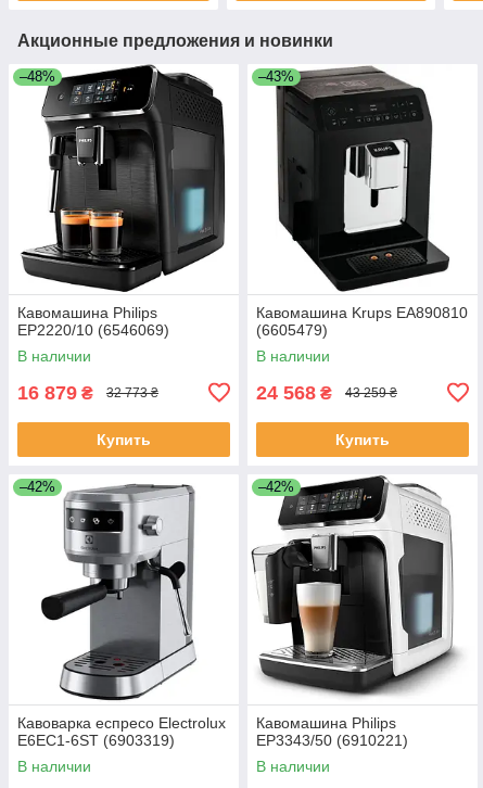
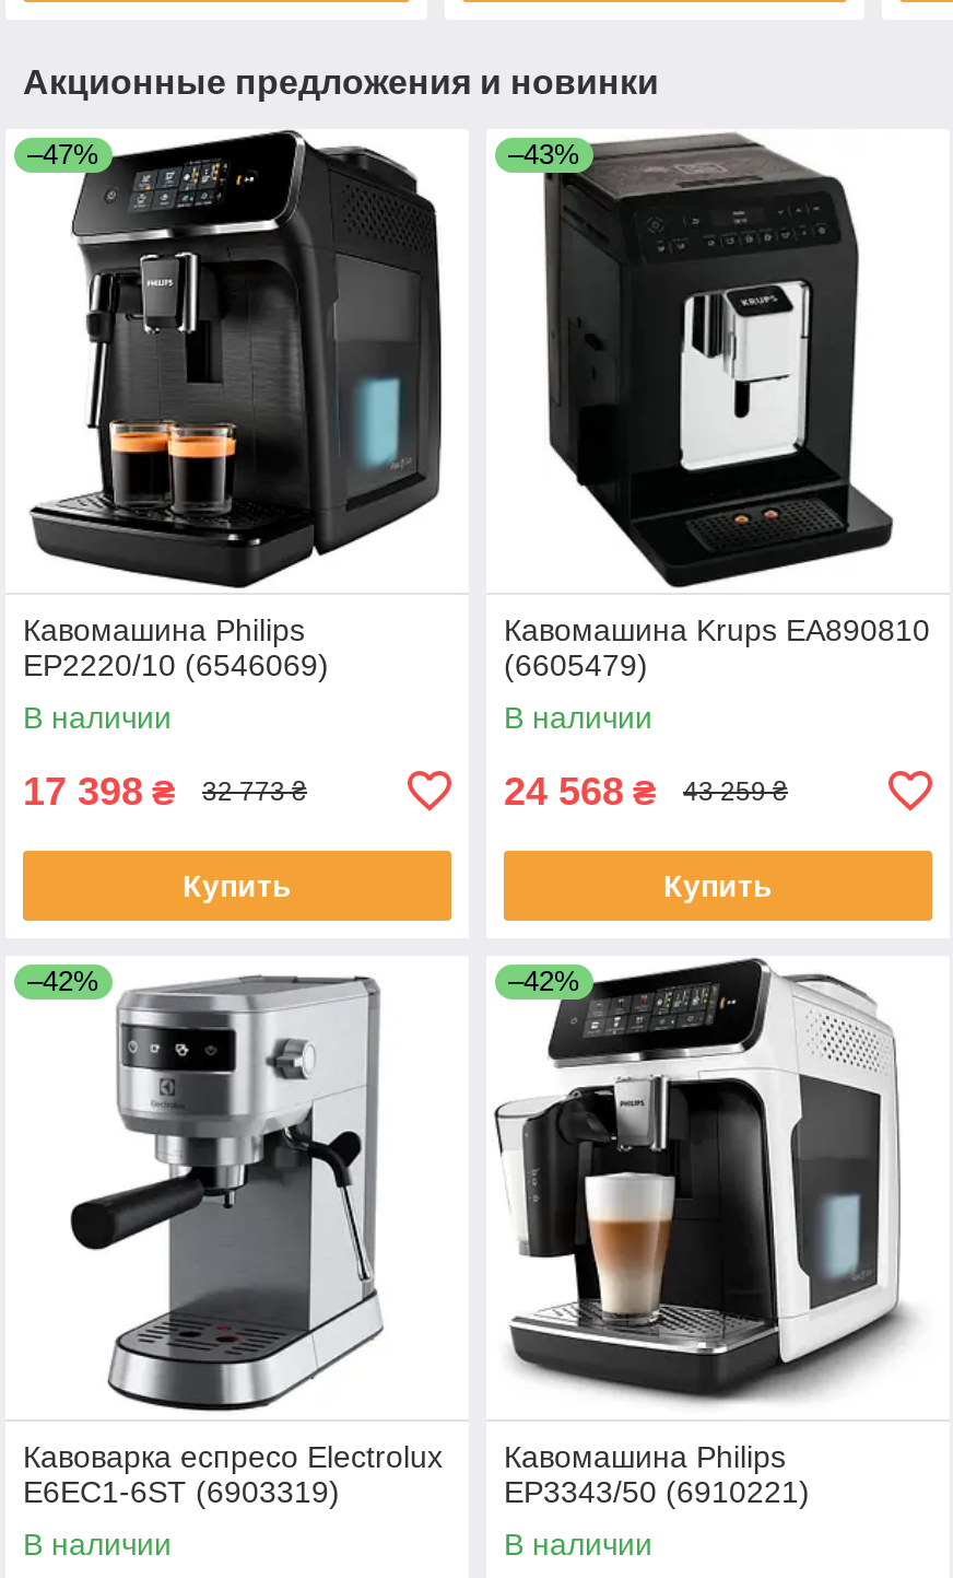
[20,68,55,84] –48% -> [27,137,99,170] –47%
[17,382,93,404] 16 879 ₴ -> [23,769,176,813] 17 398 ₴

